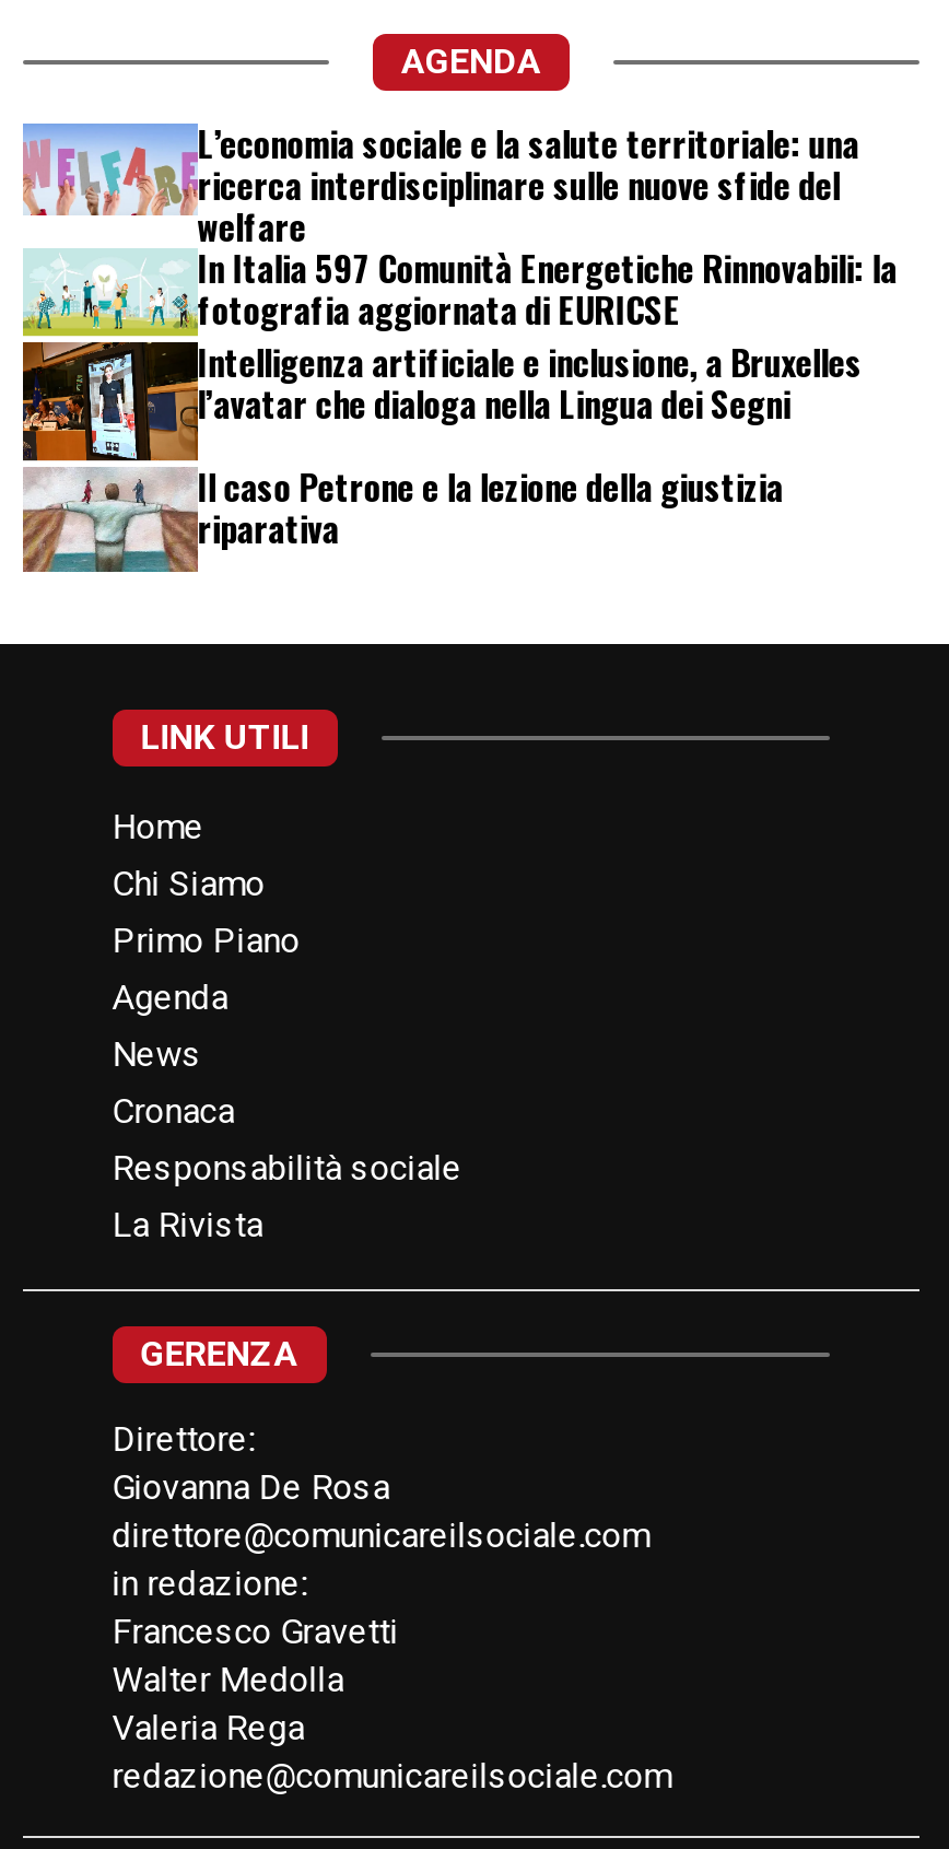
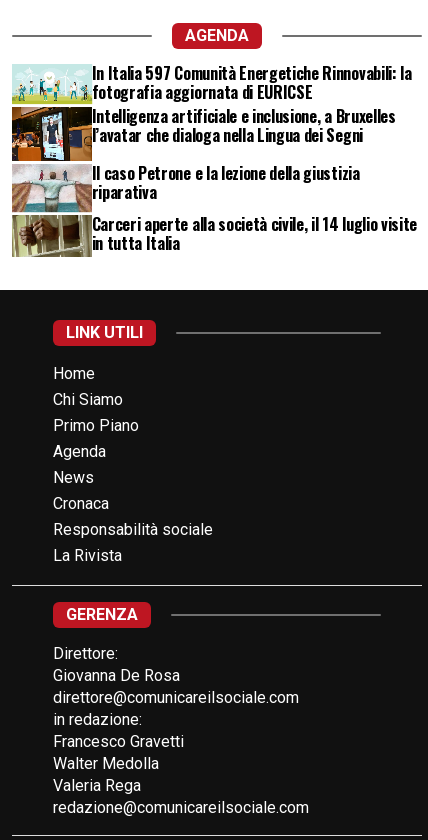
[23,117,859,253] [image] | L’economia sociale e la salute territoriale: una | ricerca interdisciplinare sulle nuove sfide del | welfare -> none
moved [19,242,897,576] -> [10,61,412,214]: [image] | In Italia 597 Comunità Energetiche Rinnovabili: la | fotografia aggiornata di EURICSE | Intelligenza artificiale e inclusione, a Bruxelles | l’avatar che dialoga nella Lingua dei Segni | Il caso Petrone e la lezione della giustizia | riparativa
none -> [12,211,417,258] [image] | Carceri aperte alla società civile, il 14 luglio visite | in tutta Italia

